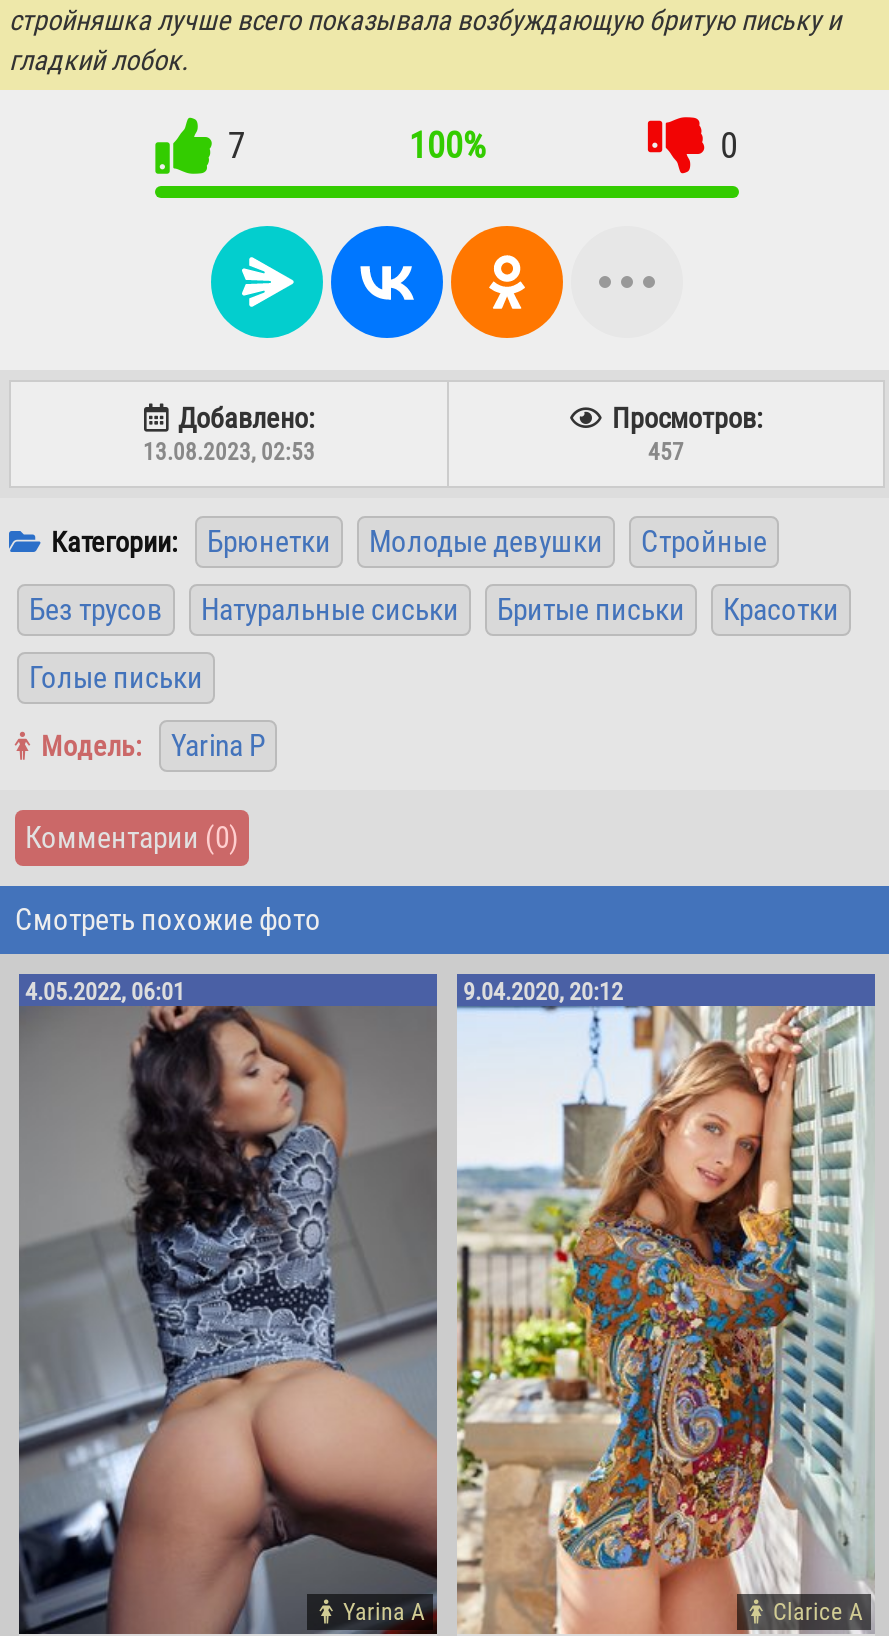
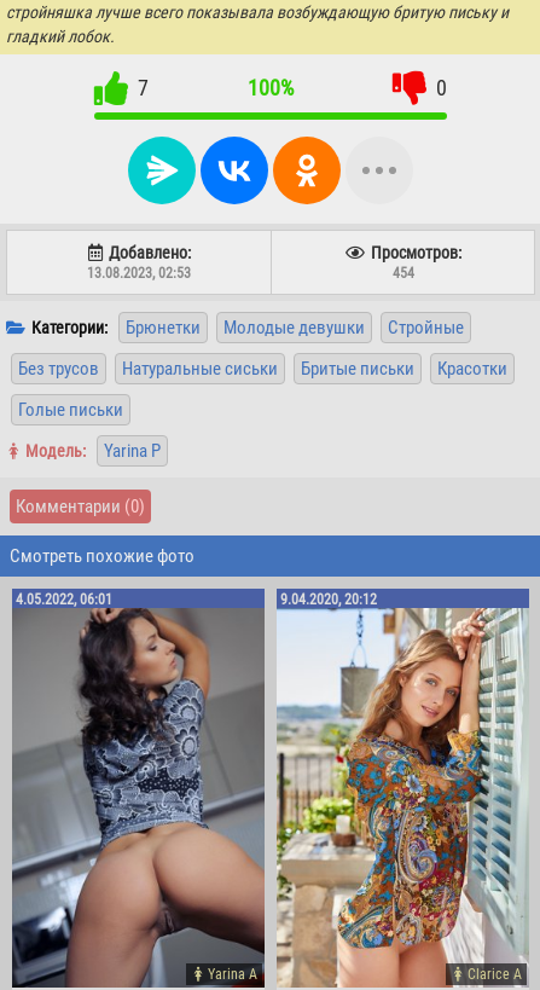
[648,438,684,466] 457 -> [392,265,414,282] 454

